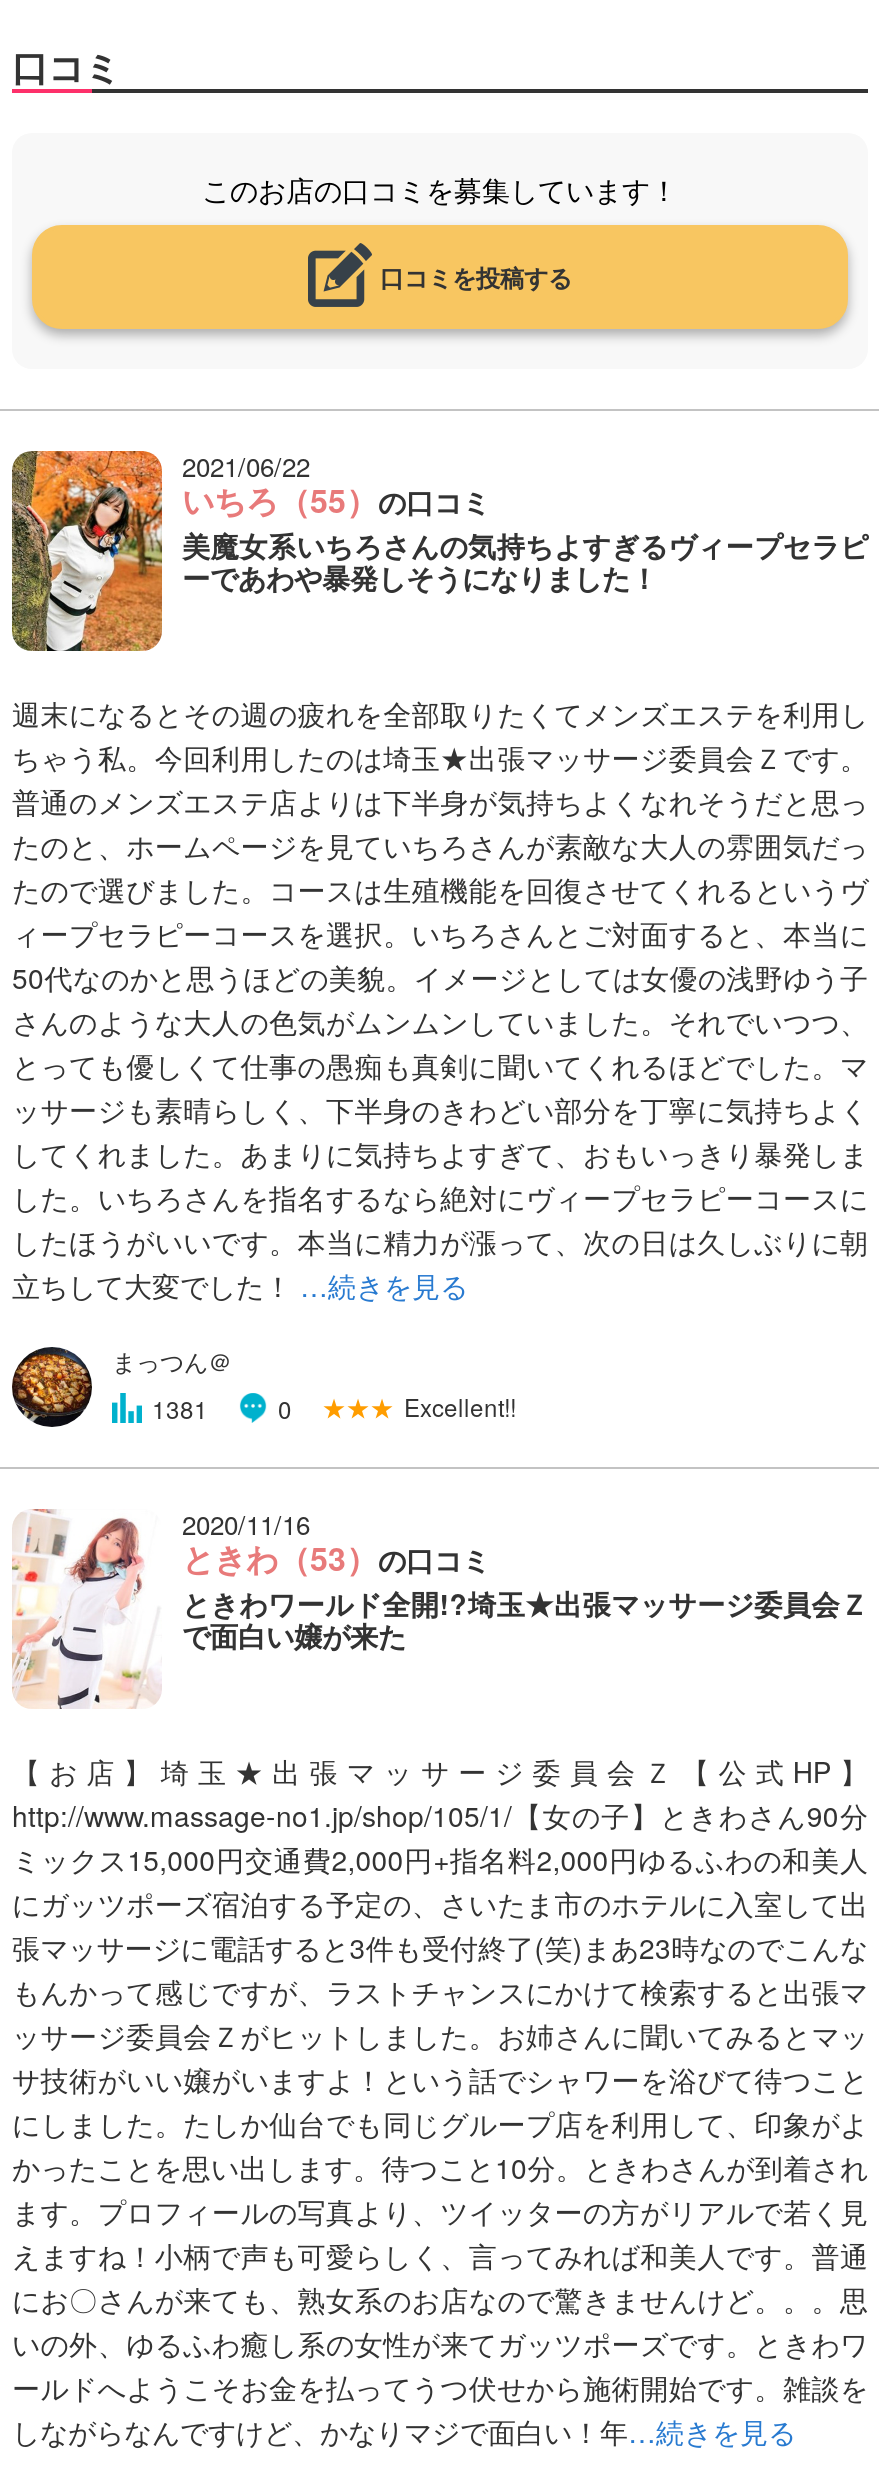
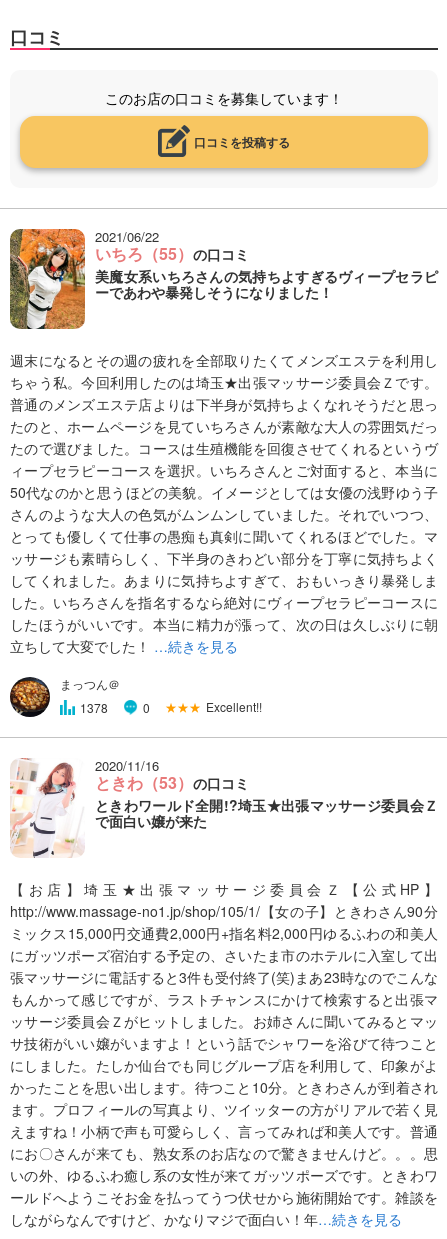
[152,1391,208,1425] 1381 -> [80,699,108,716] 1378

